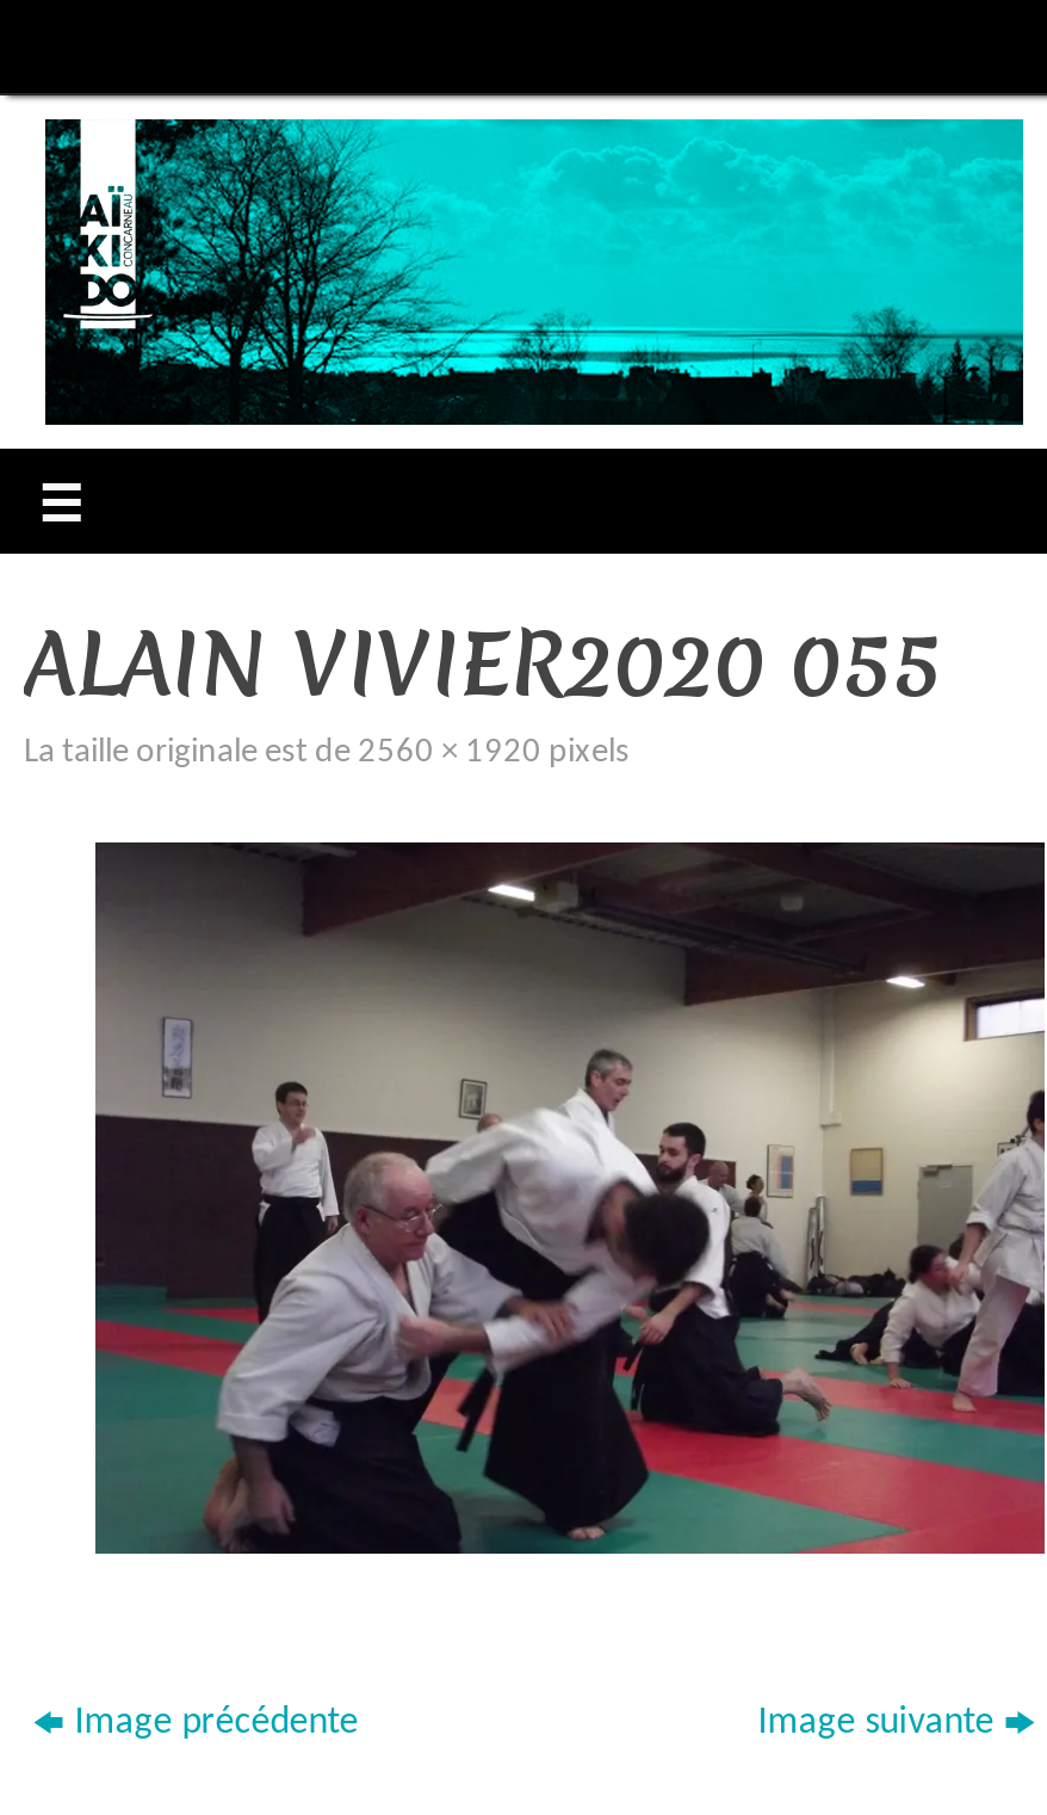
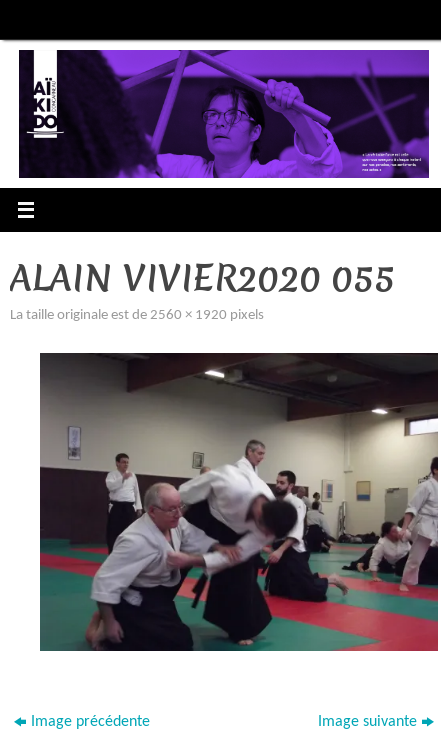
[45,117,1026,427] [image] -> [19,49,430,179] [image]

